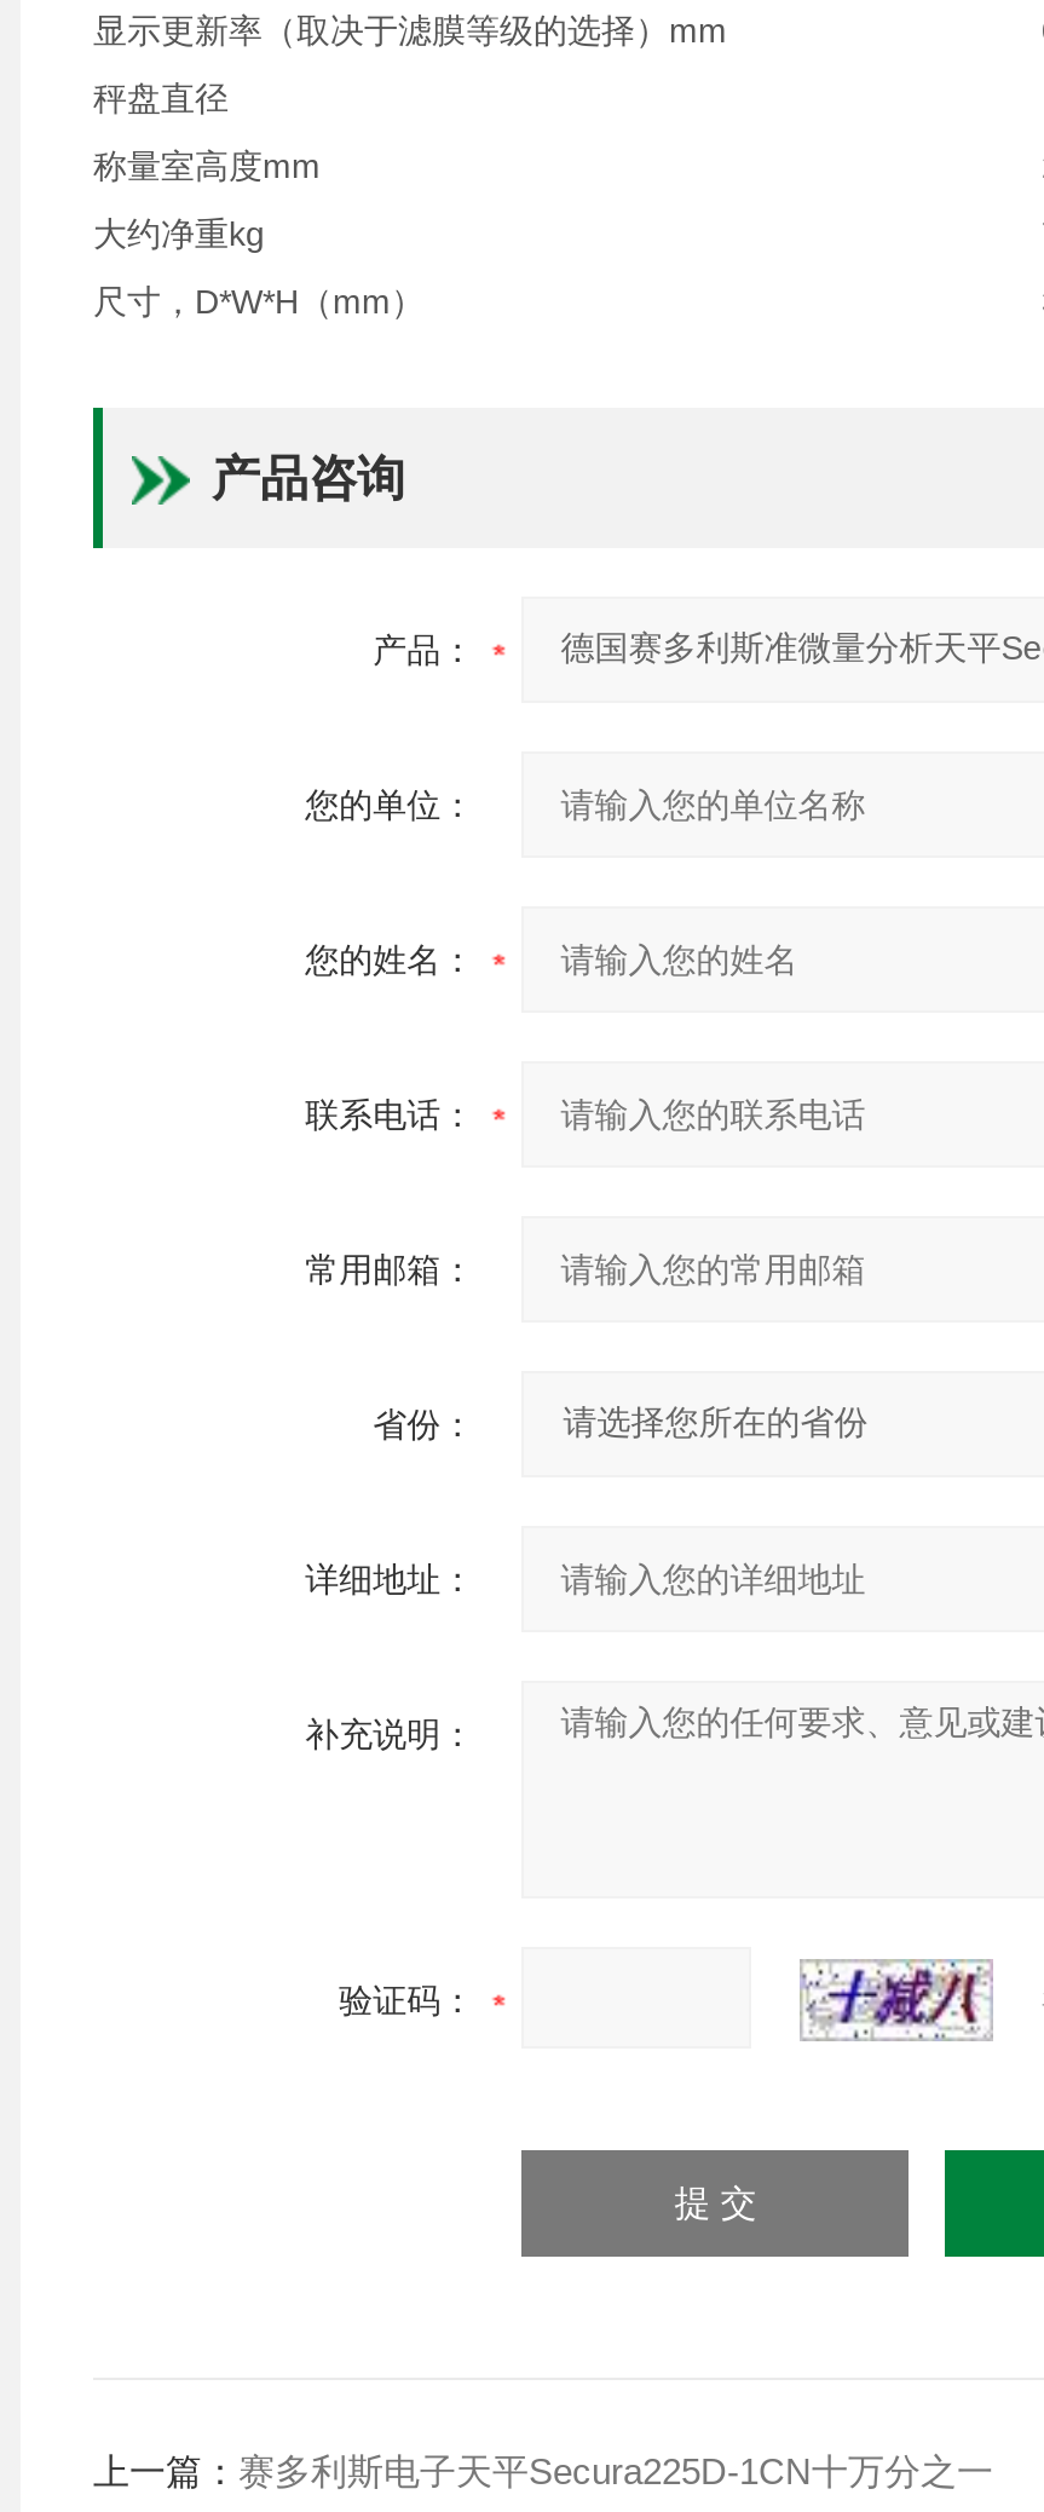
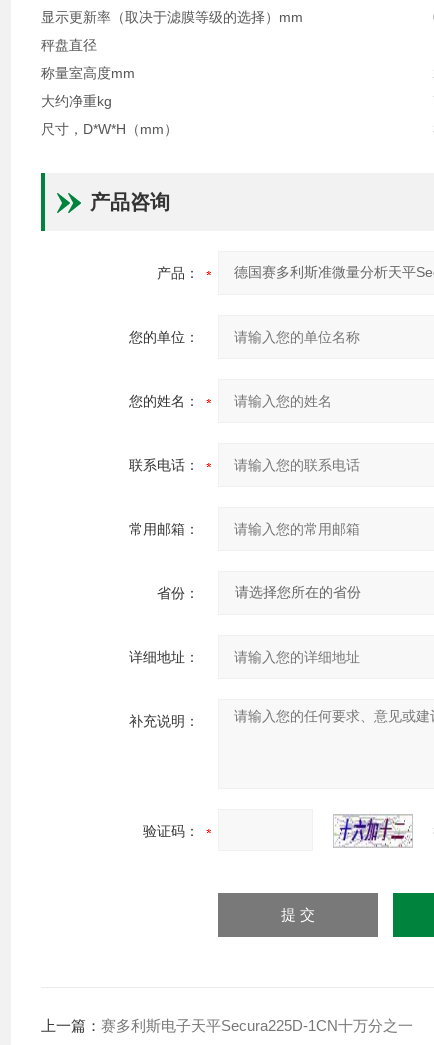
[800,1959,993,2039] [image] -> [334,814,413,848] [image]

